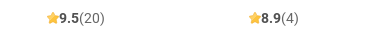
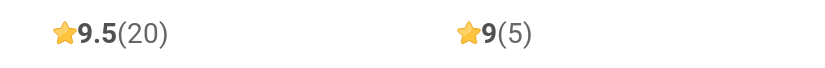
[261,10,299,26] 8.9(4) -> [481,16,533,48] 9(5)

